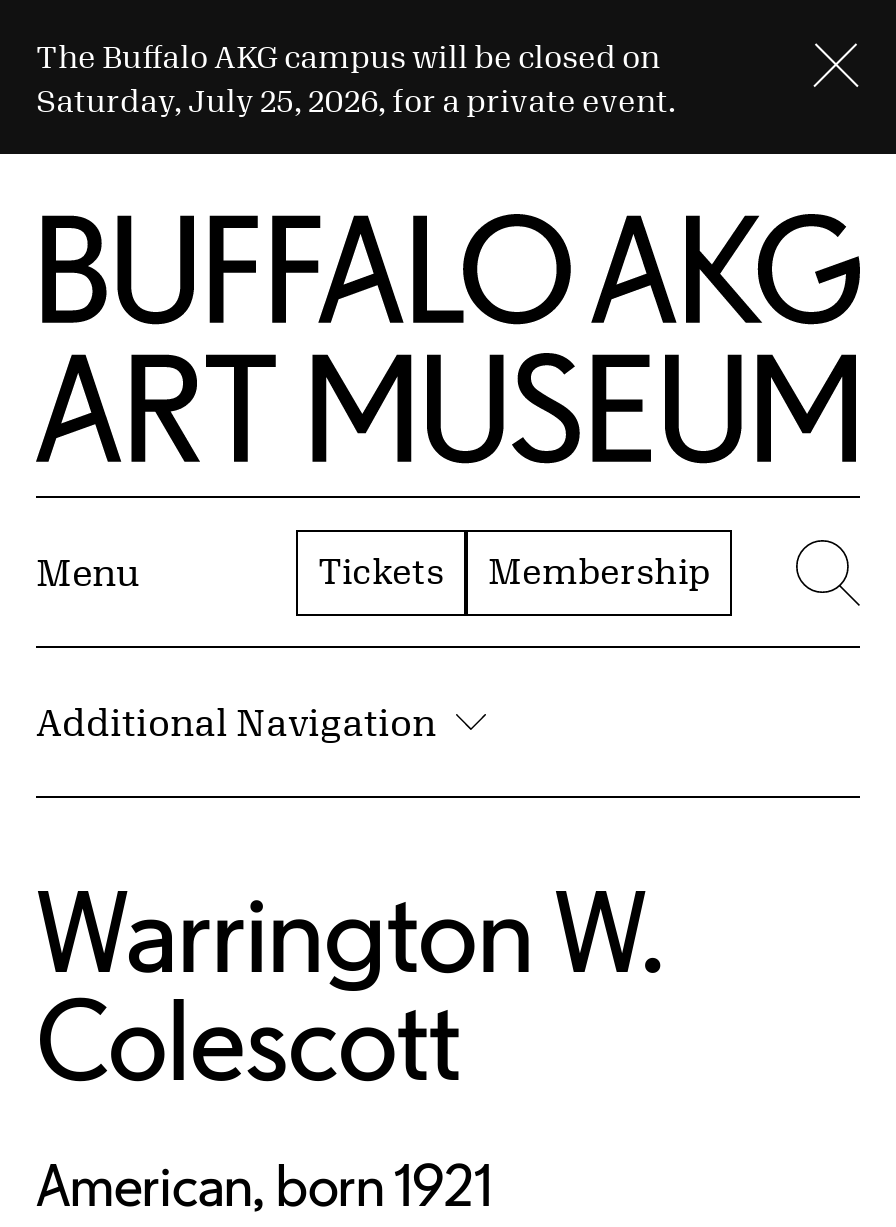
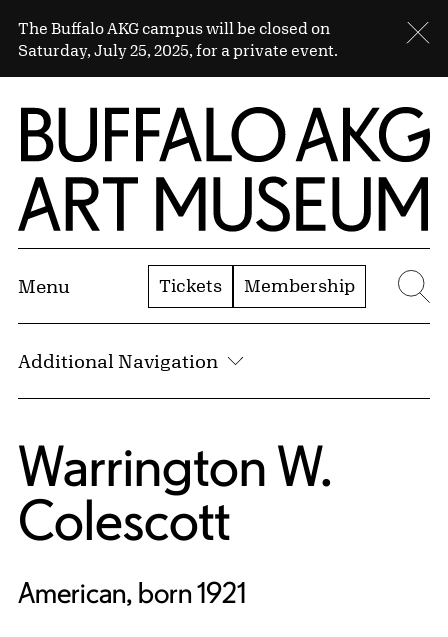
[36,82,676,118] Saturday, July 25, 2026, for a private event. -> [18,41,338,59] Saturday, July 25, 2025, for a private event.

